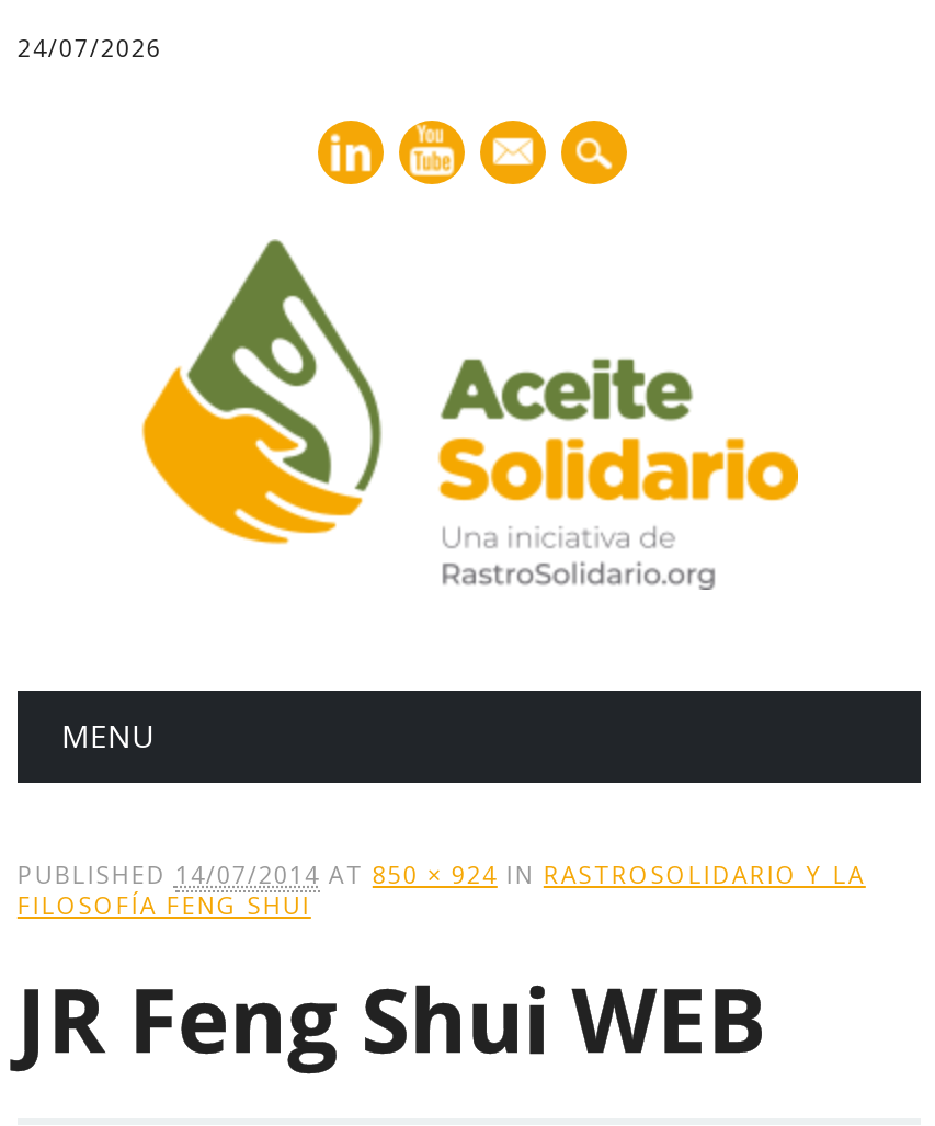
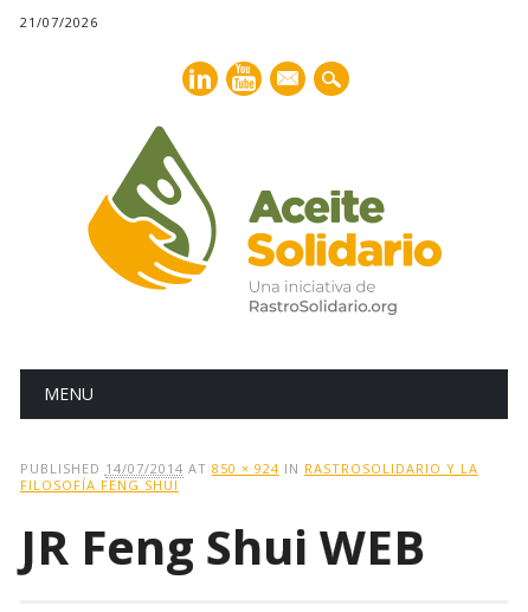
[17,31,162,64] 24/07/2026 -> [20,13,98,31] 21/07/2026

